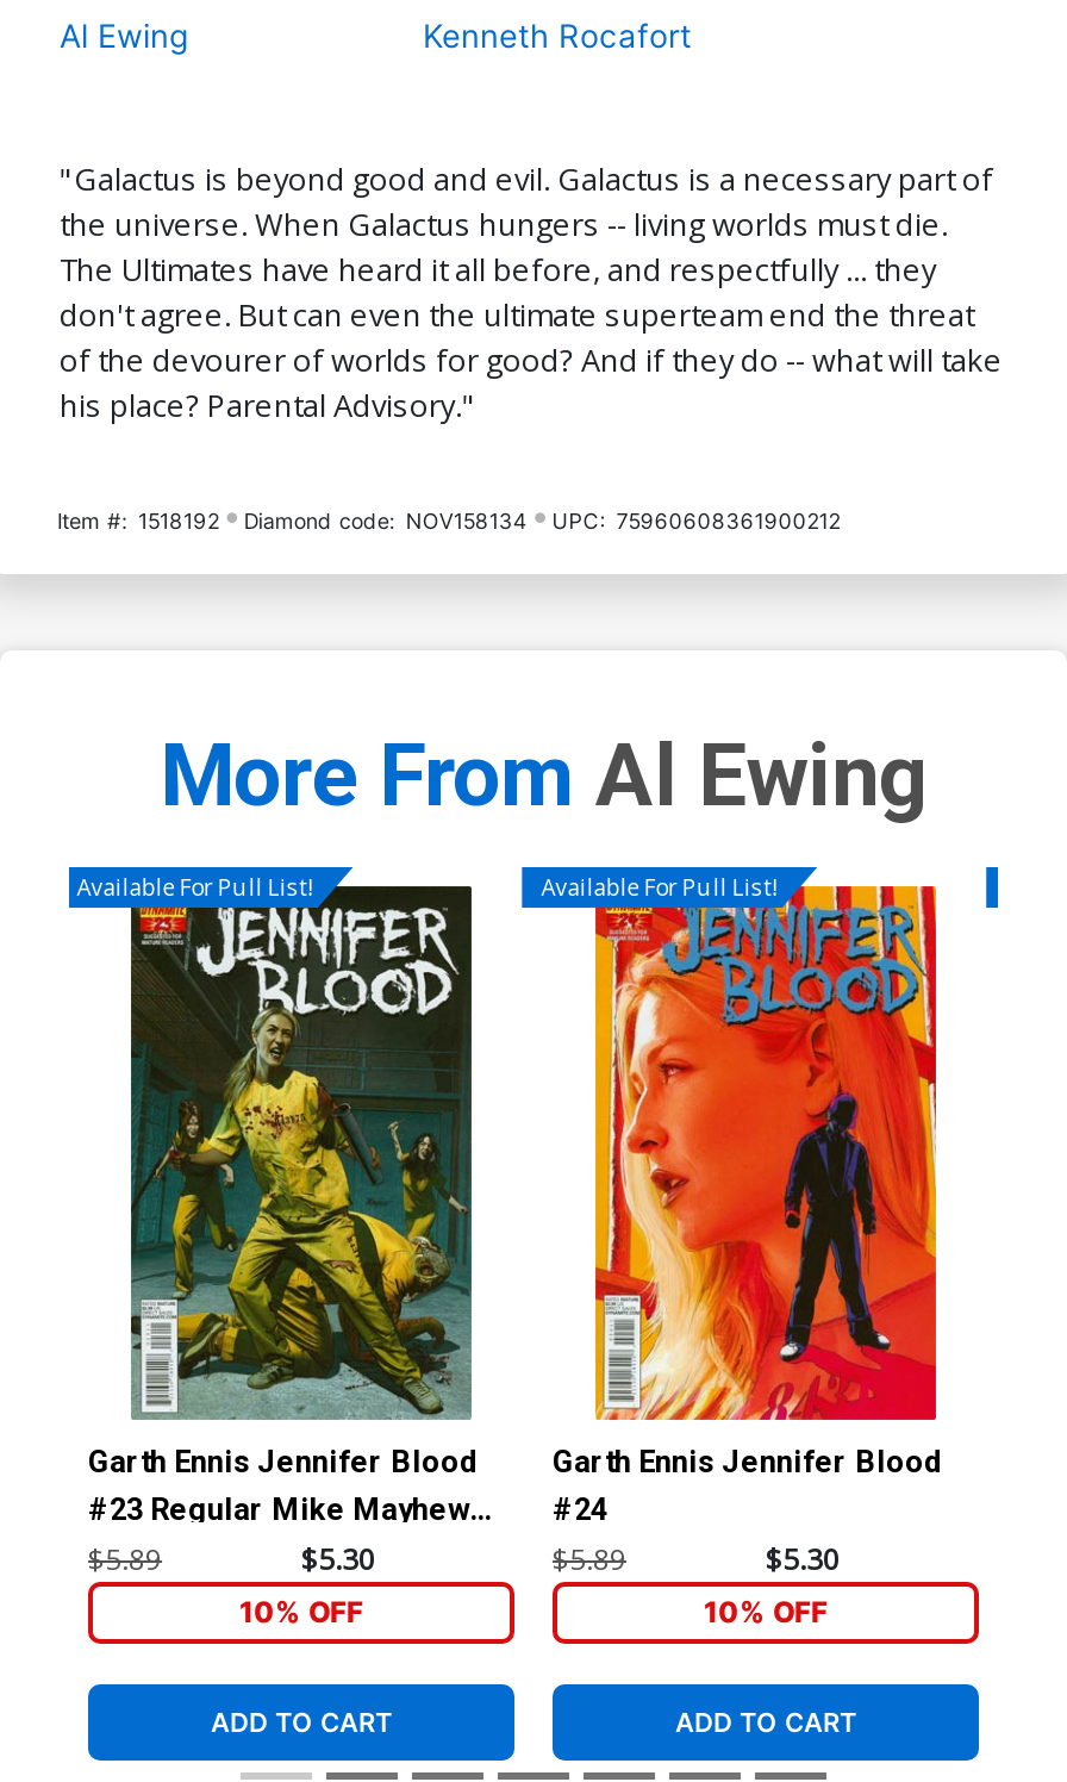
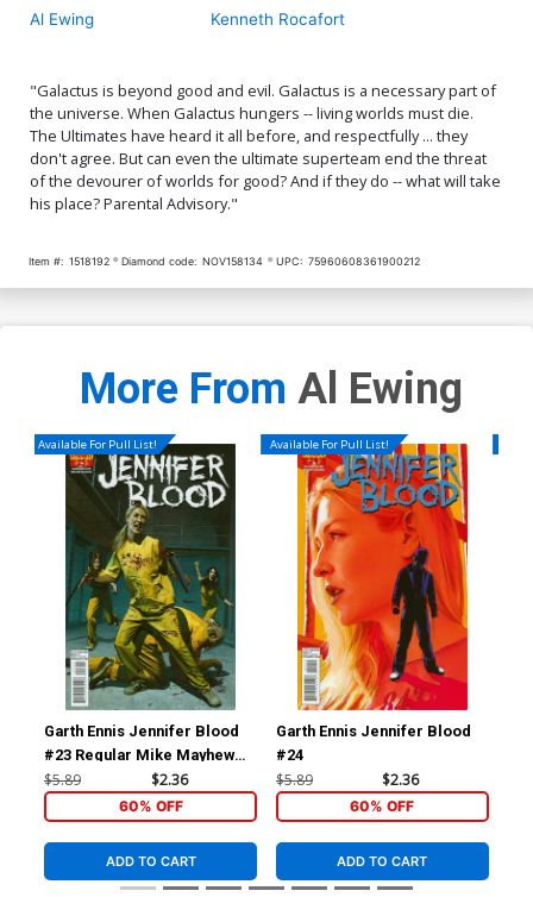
[301,1539,375,1580] $5.30 -> [151,770,187,790] $2.36
[766,1539,840,1580] $5.30 -> [382,770,419,790] $2.36
[239,1593,363,1629] 10% OFF -> [118,797,183,815] 60% OFF
[704,1593,828,1629] 10% OFF -> [350,797,415,815] 60% OFF

